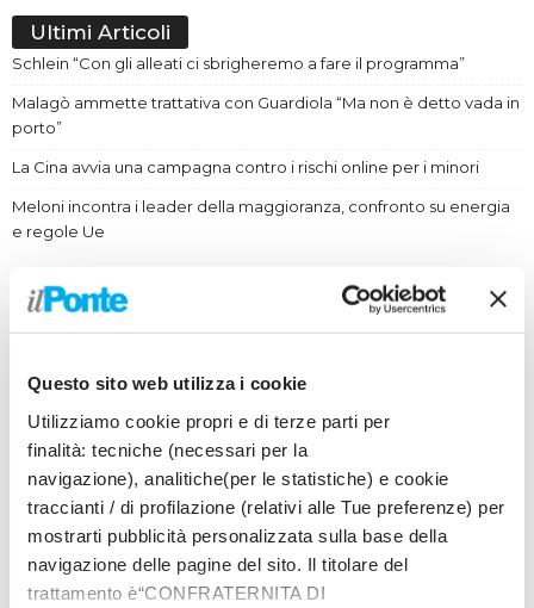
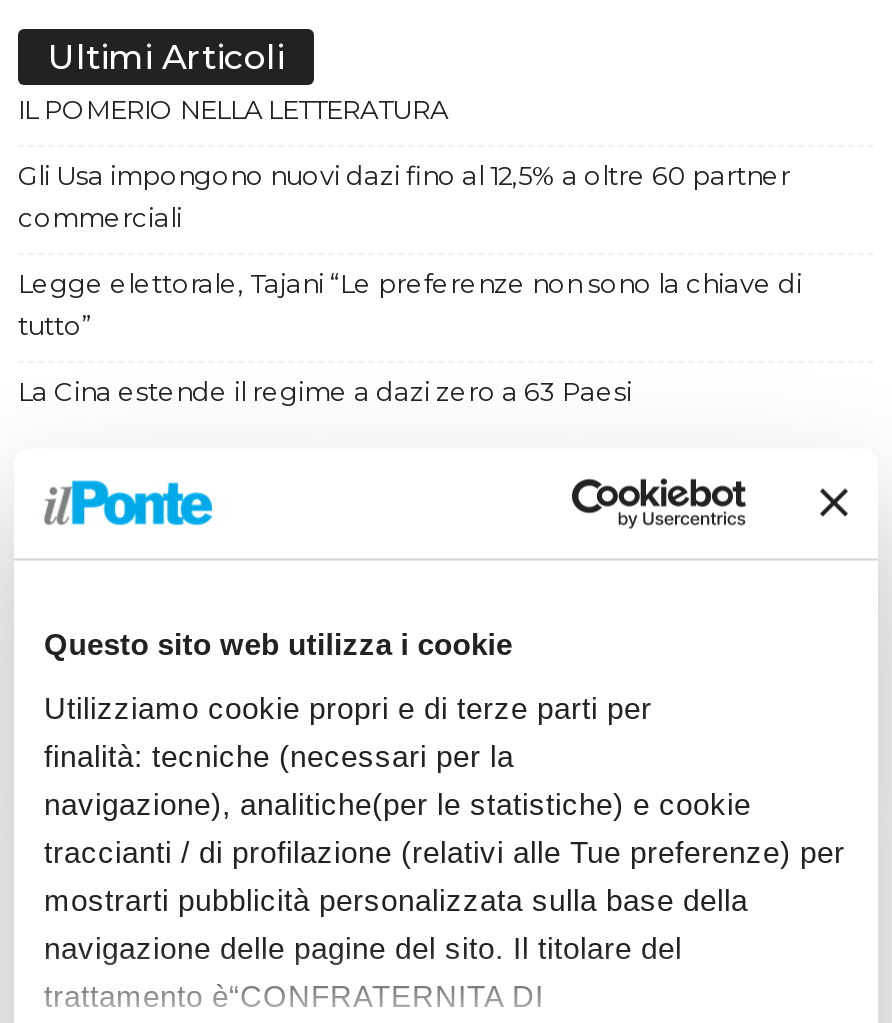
[12,53,465,72] Schlein “Con gli alleati ci sbrigheremo a fare il programma” -> [18,92,448,124] IL POMERIO NELLA LETTERATURA
[12,93,520,137] Malagò ammette trattativa con Guardiola “Ma non è detto vada in | porto” -> [18,158,790,232] Gli Usa impongono nuovi dazi fino al 12,5% a oltre 60 partner | commerciali
[12,157,479,176] La Cina avvia una campagna contro i rischi online per i minori -> [18,266,802,340] Legge elettorale, Tajani “Le preferenze non sono la chiave di | tutto”
[12,196,510,240] Meloni incontra i leader della maggioranza, confronto su energia | e regole Ue -> [18,374,632,406] La Cina estende il regime a dazi zero a 63 Paesi

